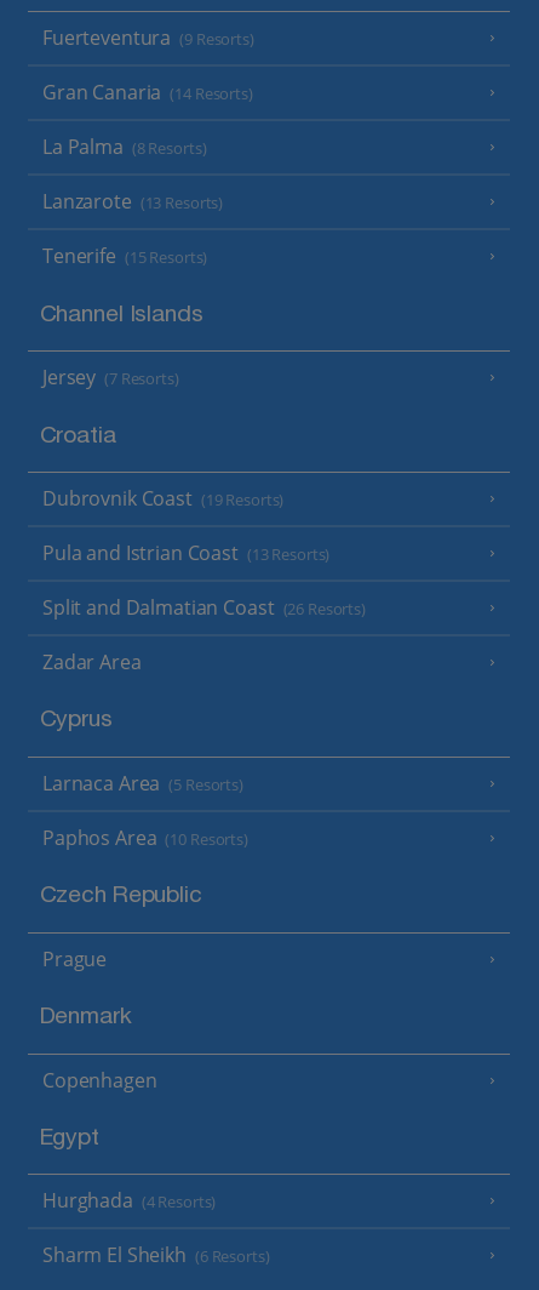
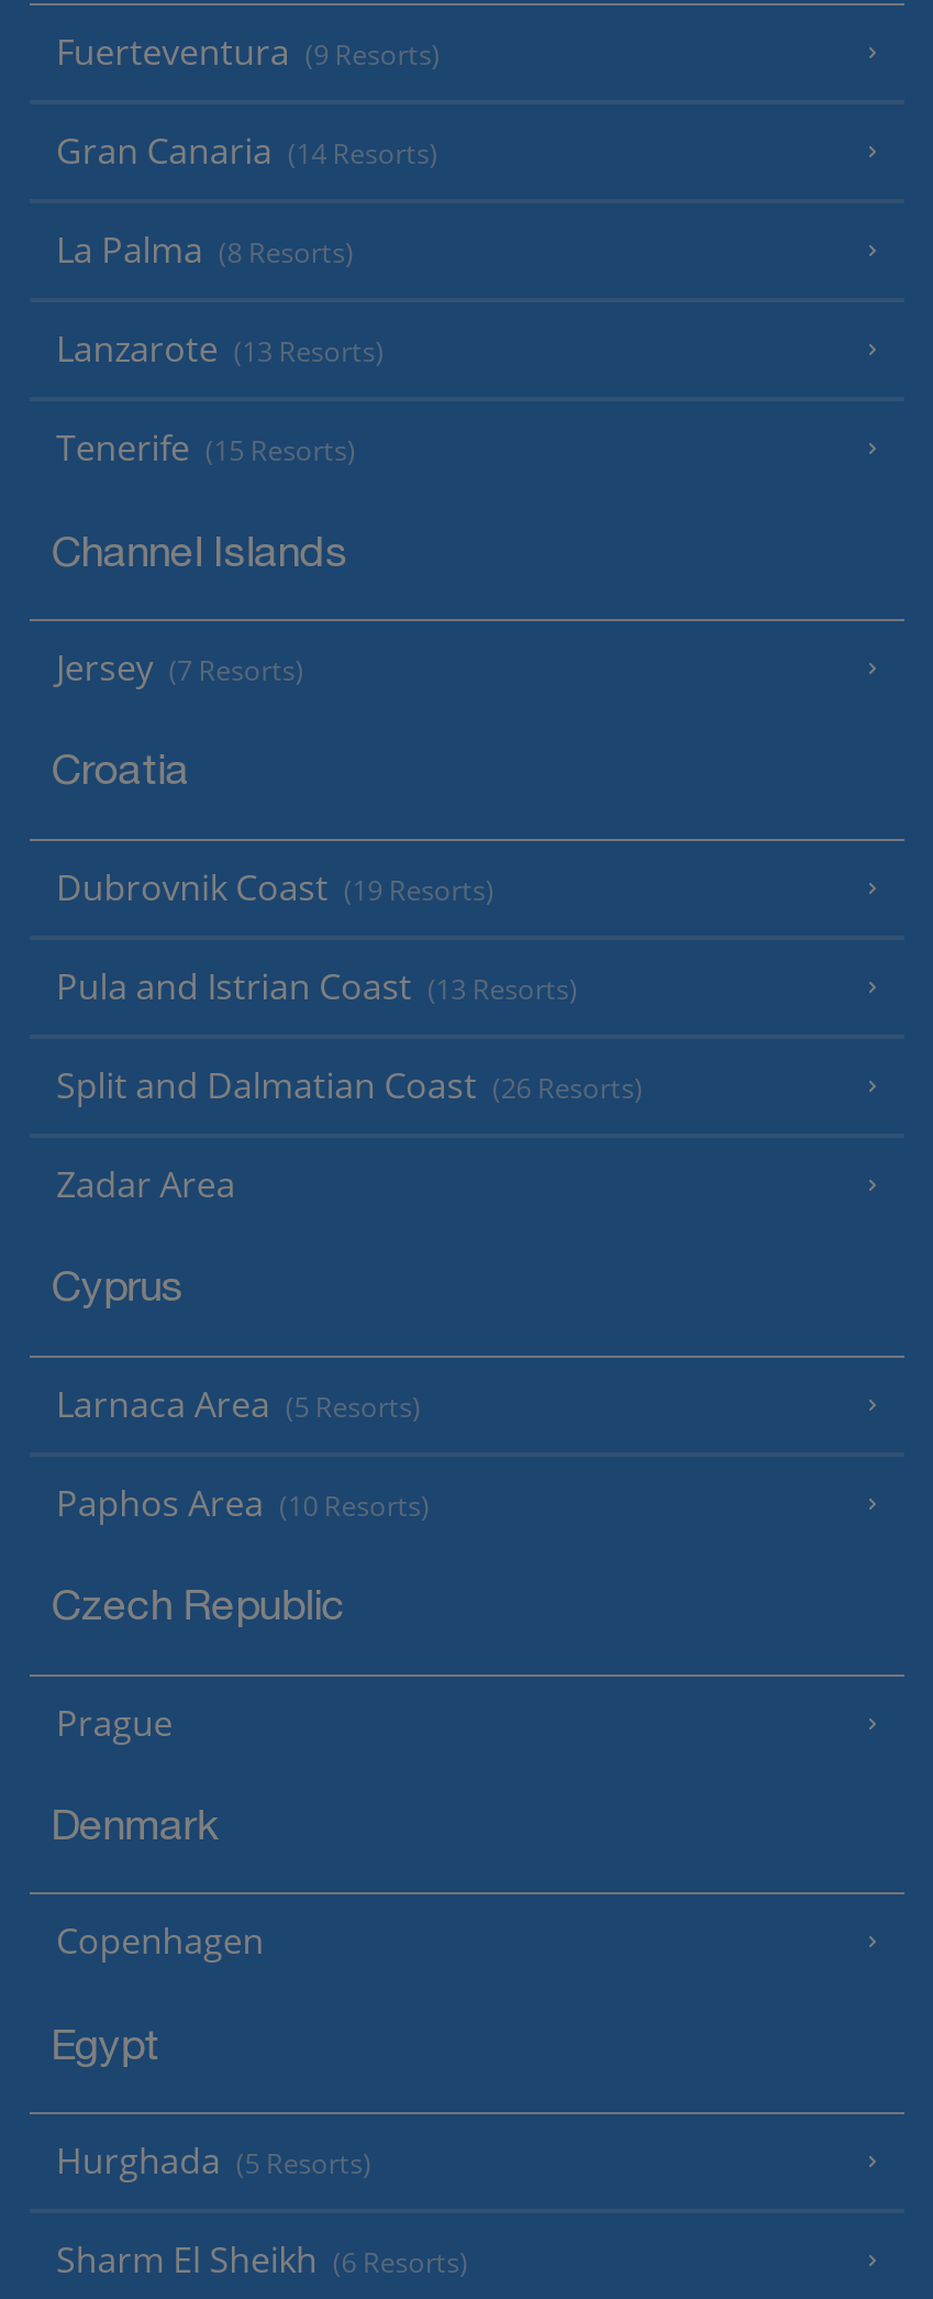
[42,1188,216,1214] Hurghada (4 Resorts) -> [56,2137,371,2186] Hurghada (5 Resorts)

